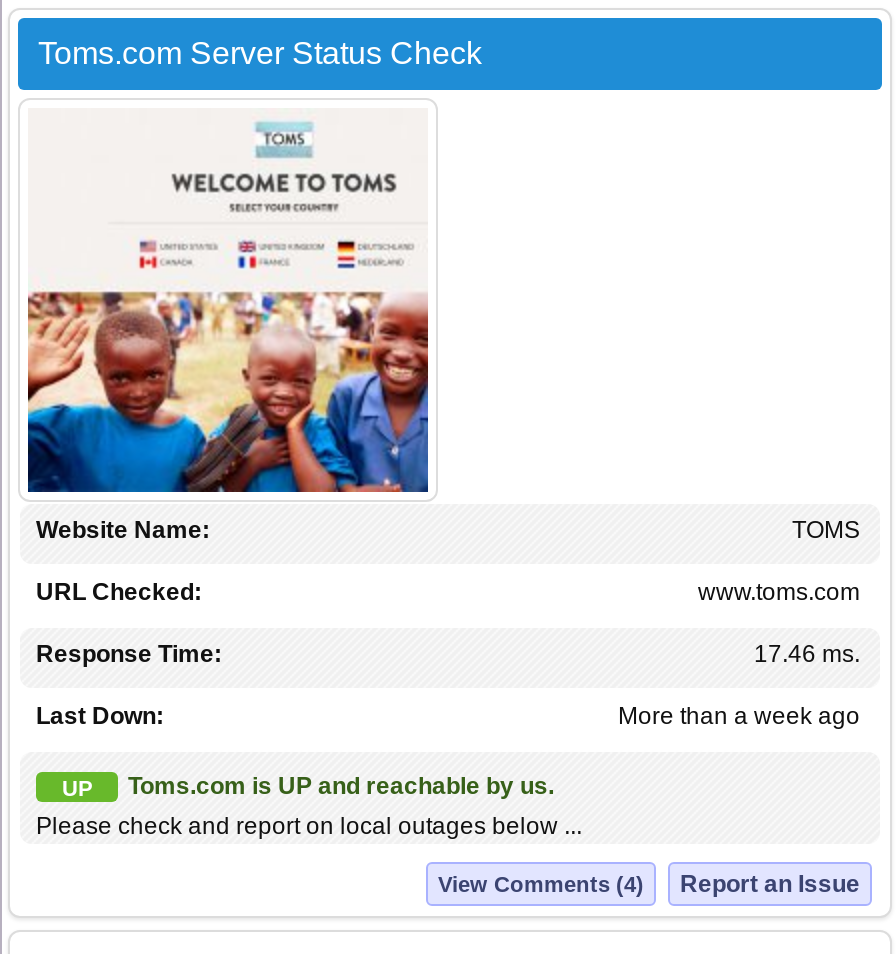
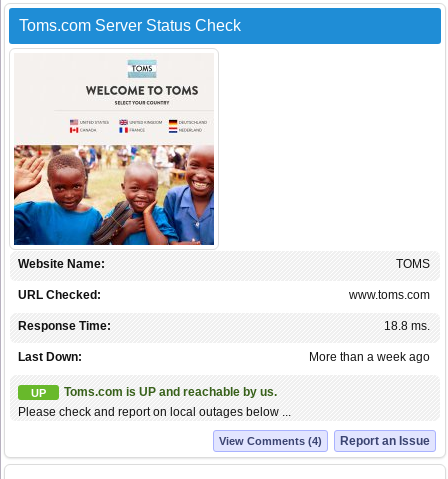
[754,641,860,669] 17.46 ms. -> [384,319,430,333] 18.8 ms.

